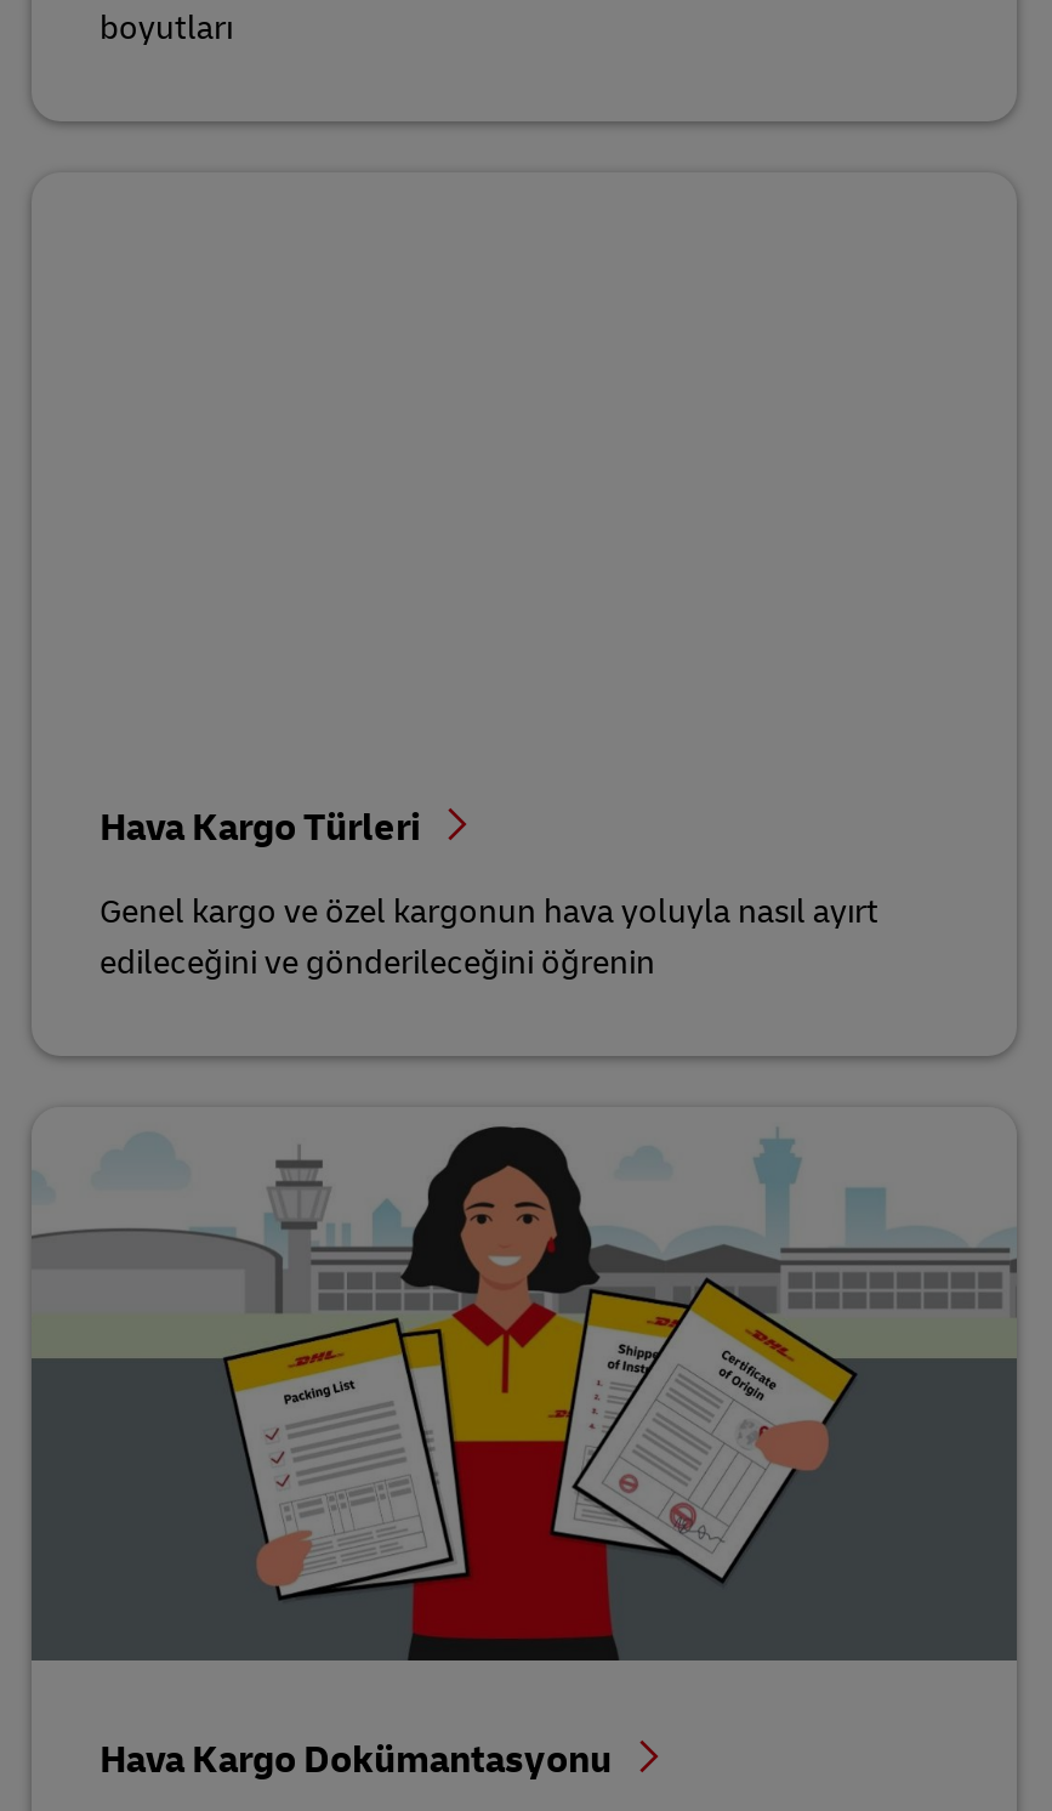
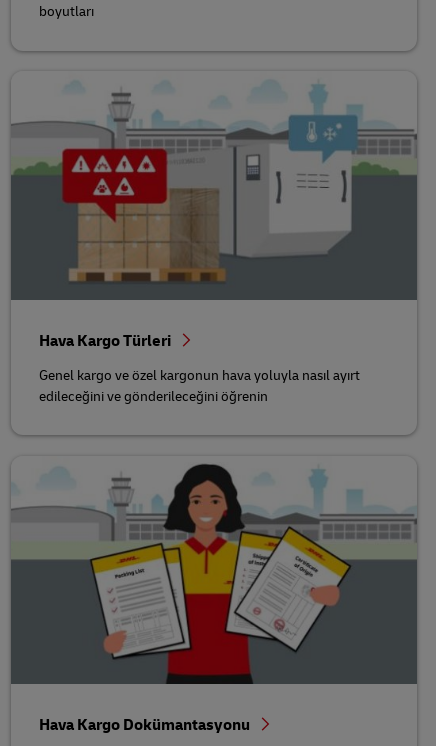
none -> [10,80,418,301] [image]

